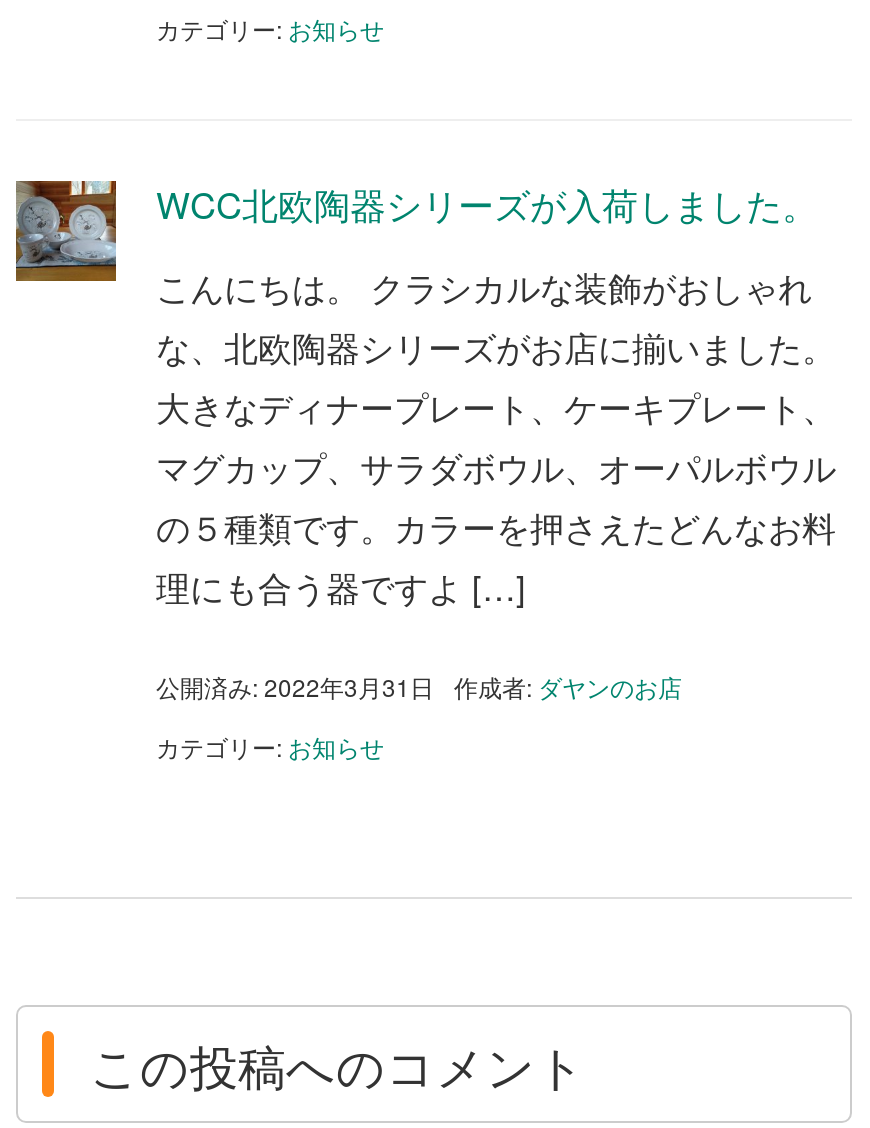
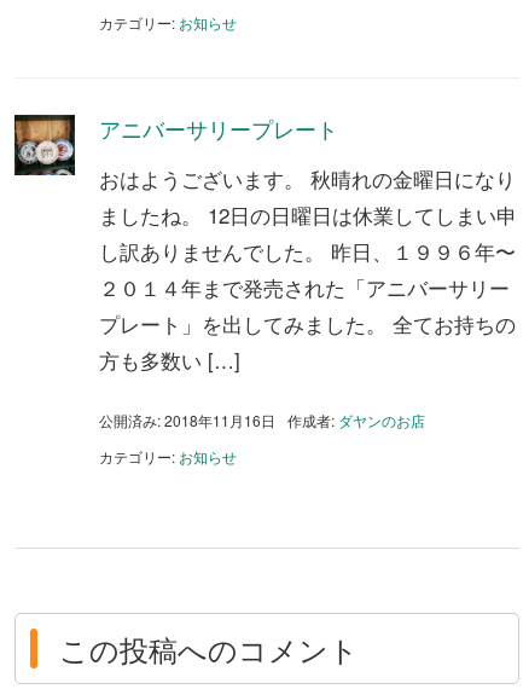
[14,177,818,283] [image] | WCC北欧陶器シリーズが入荷しました。 -> [13,112,338,176] [image] | アニバーサリープレート
[156,261,836,611] こんにちは。 クラシカルな装飾がおしゃれ | な、北欧陶器シリーズがお店に揃いました。 | 大きなディナープレート、ケーキプレート、 | マグカップ、サラダボウル、オーパルボウル | の５種類です。カラーを押さえたどんなお料 | 理にも合う器ですよ […] -> [99,163,517,375] おはようございます。 秋晴れの金曜日になり | ましたね。 12日の日曜日は休業してしまい申 | し訳ありませんでした。 昨日、１９９６年〜 | ２０１４年まで発売された「アニバーサリー | プレート」を出してみました。 全てお持ちの | 方も多数い […]
[156,669,682,703] 公開済み: 2022年3月31日 作成者:ダヤンのお店 -> [99,410,425,430] 公開済み: 2018年11月16日 作成者:ダヤンのお店

